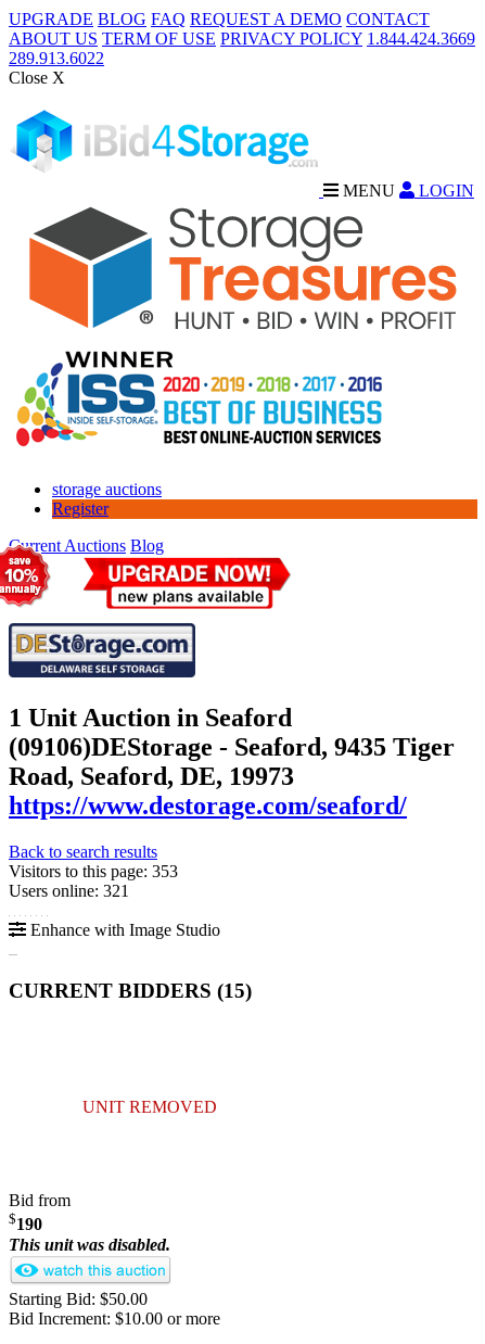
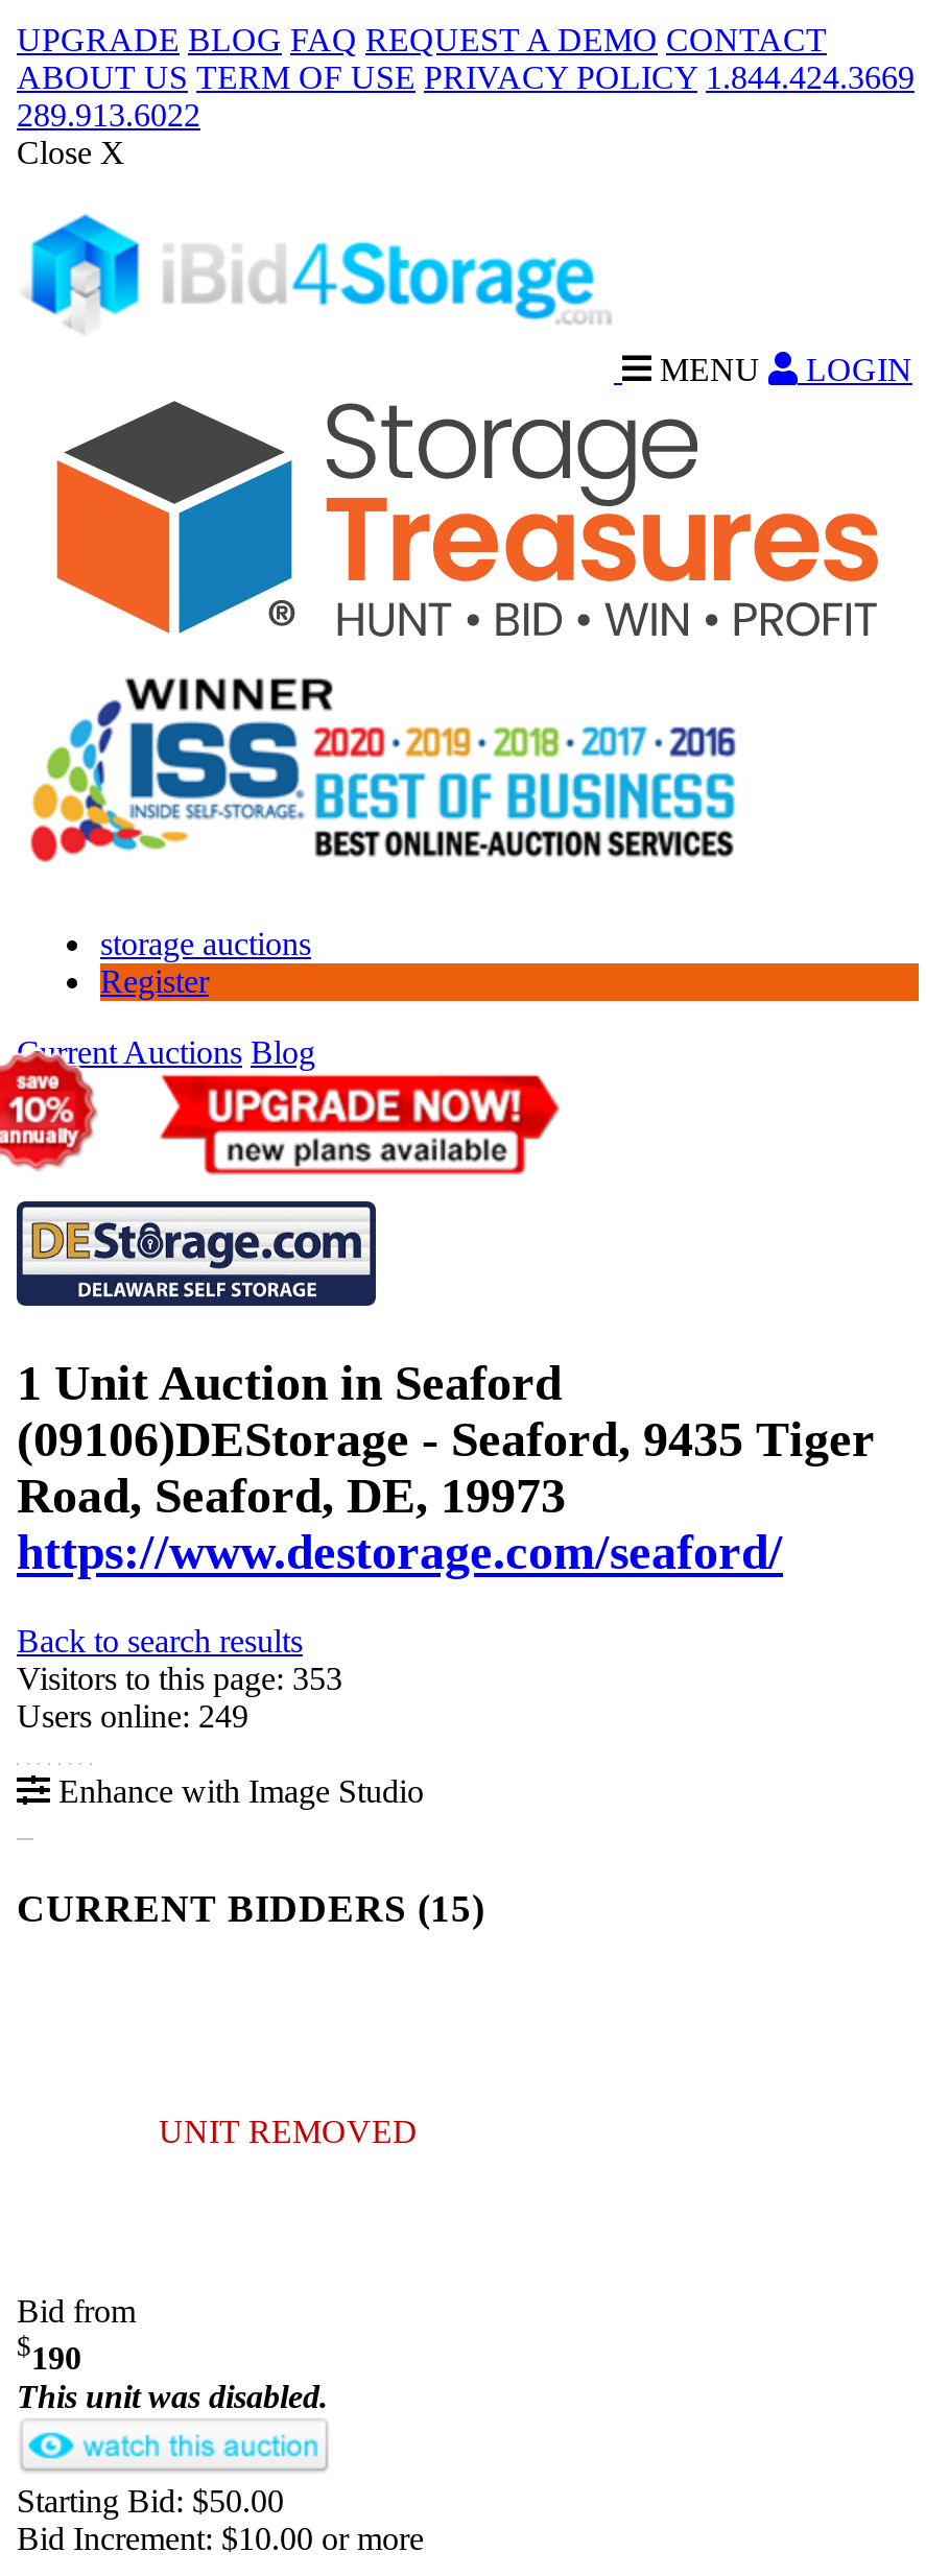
[9,881,129,900] Users online: 321 -> [17,1698,248,1733] Users online: 249

